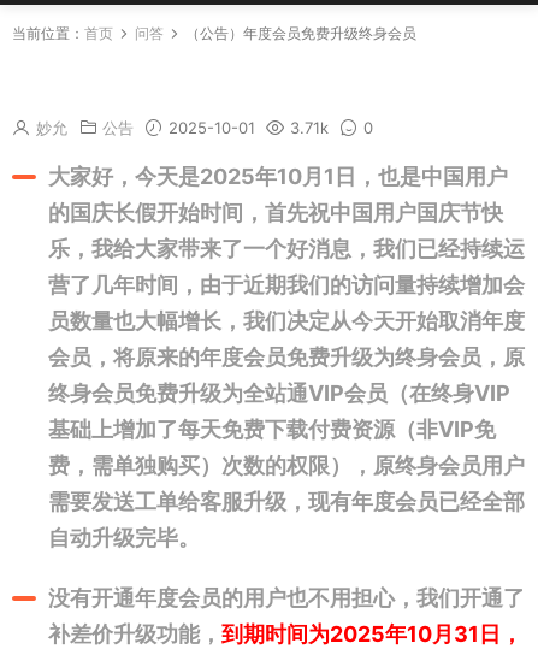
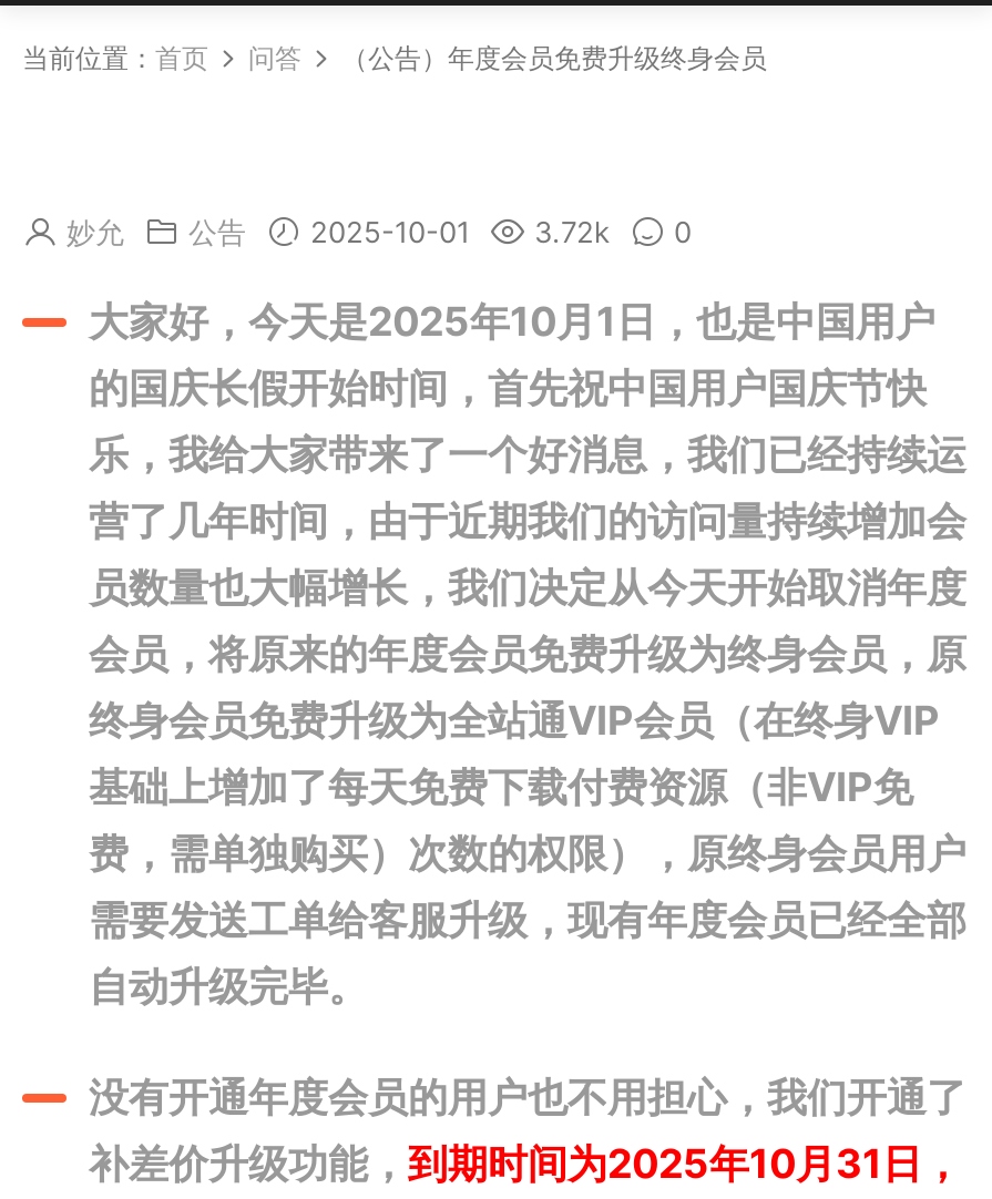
[36,118,373,137] 妙允 公告 2025-10-01 3.71k 0 -> [67,214,692,249] 妙允 公告 2025-10-01 3.72k 0

